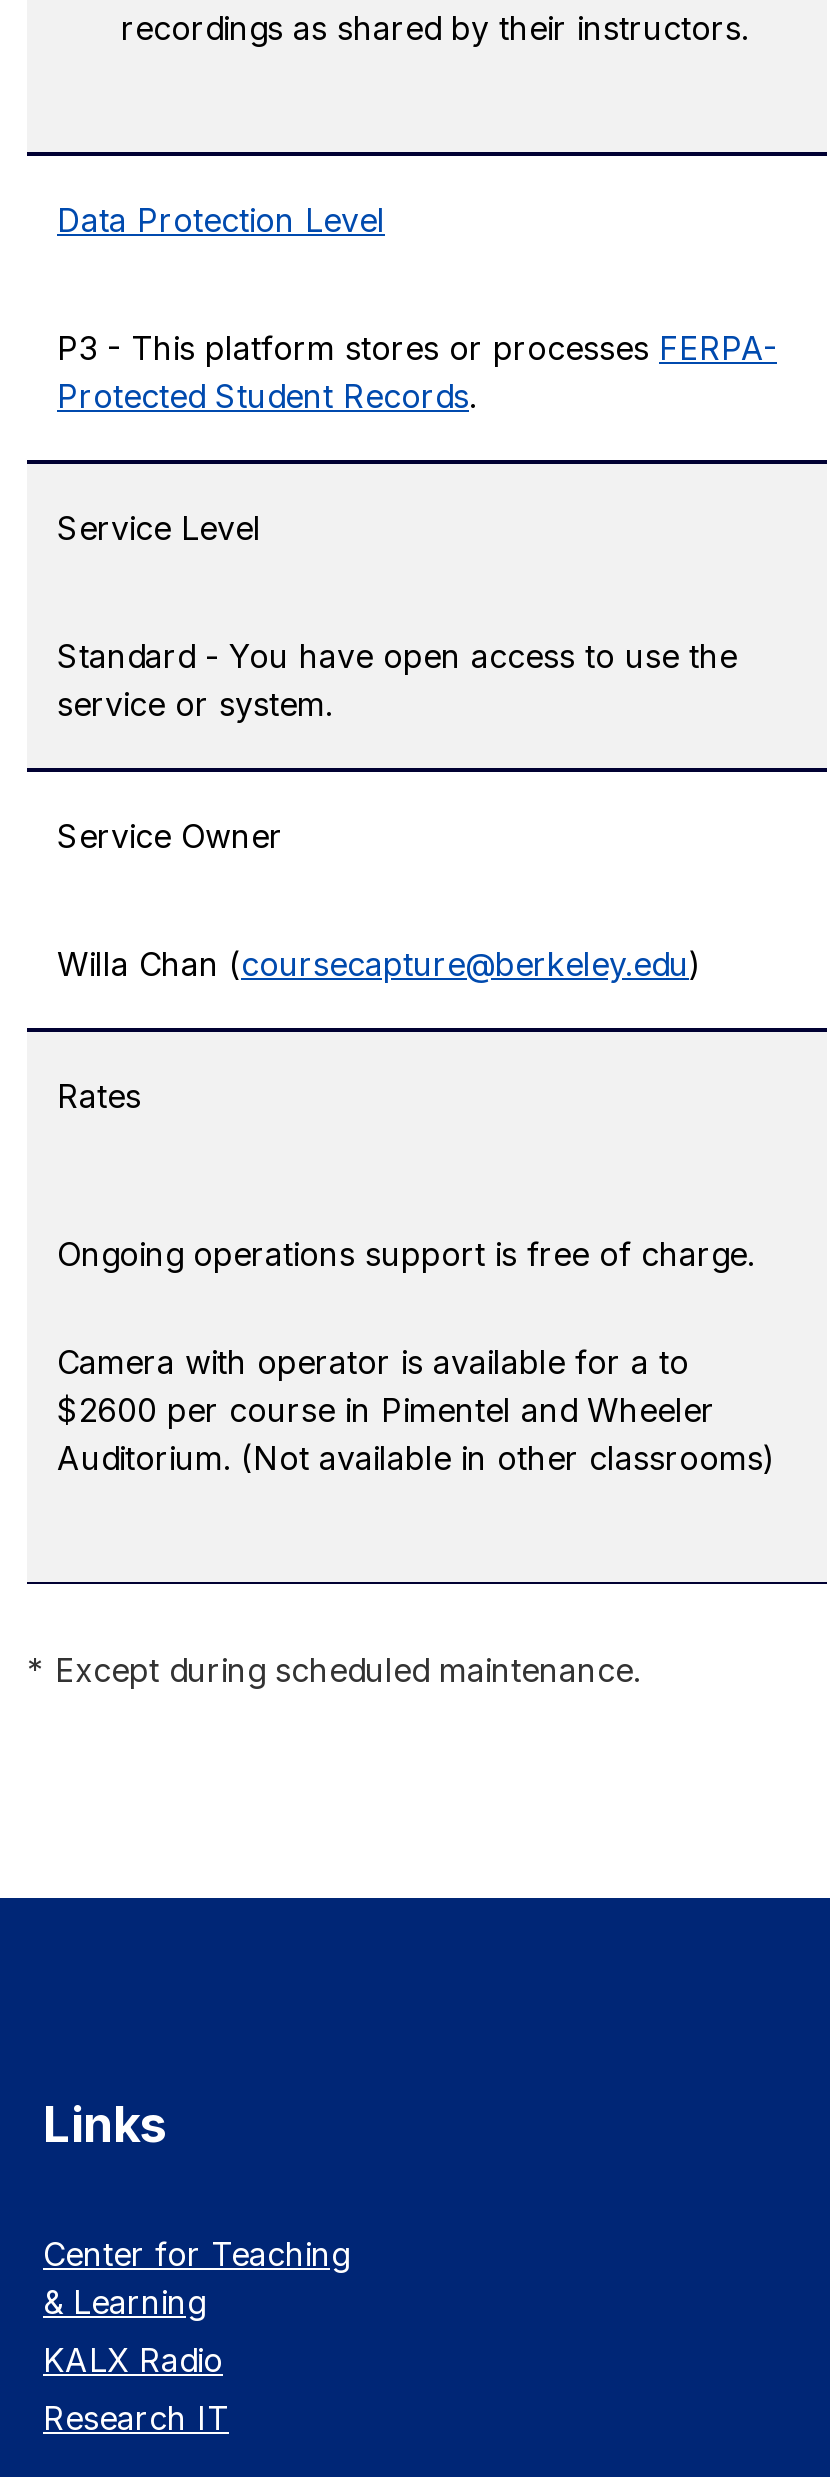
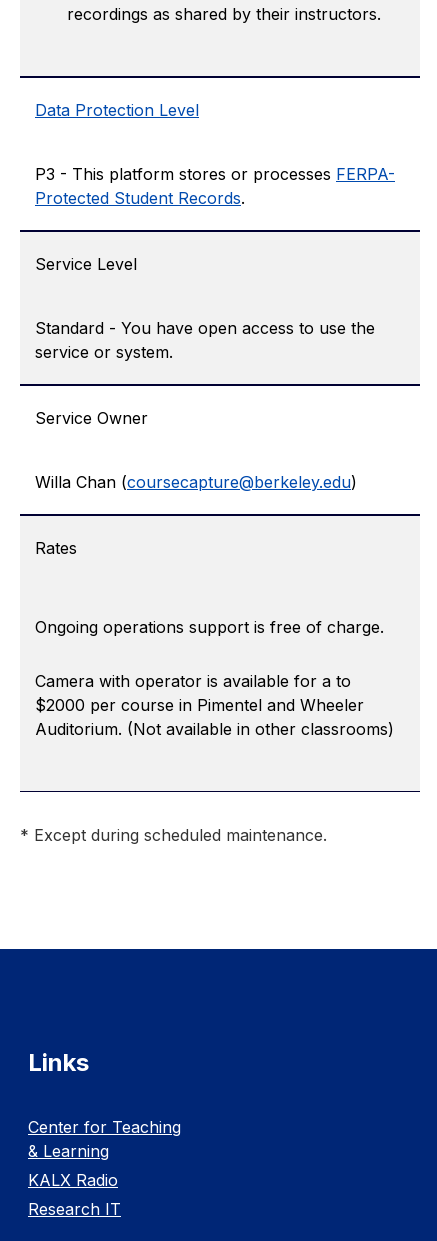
[57,1389,715,1429] $2600 per course in Pimentel and Wheeler -> [35,694,364,714] $2000 per course in Pimentel and Wheeler

